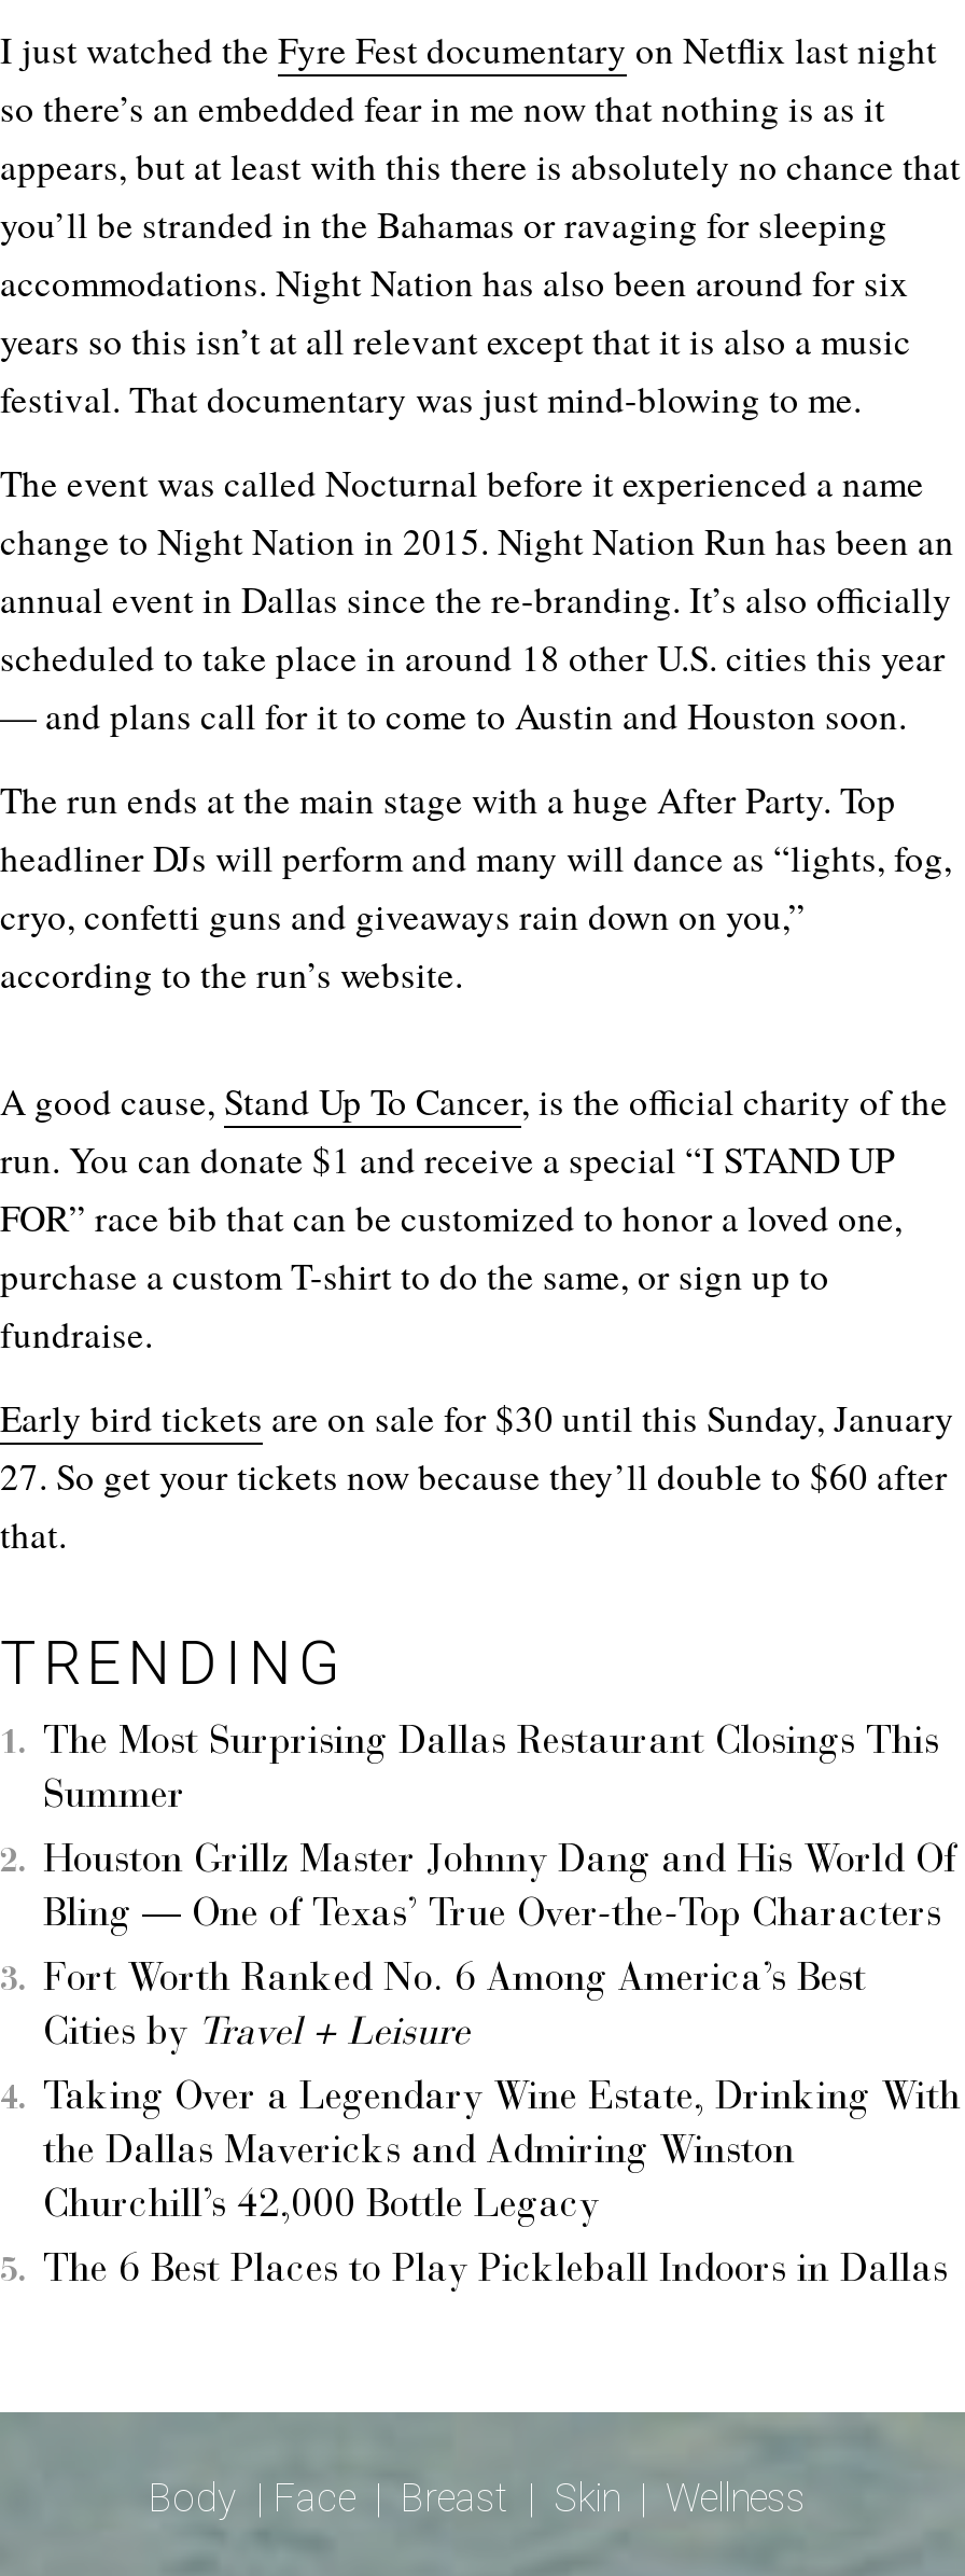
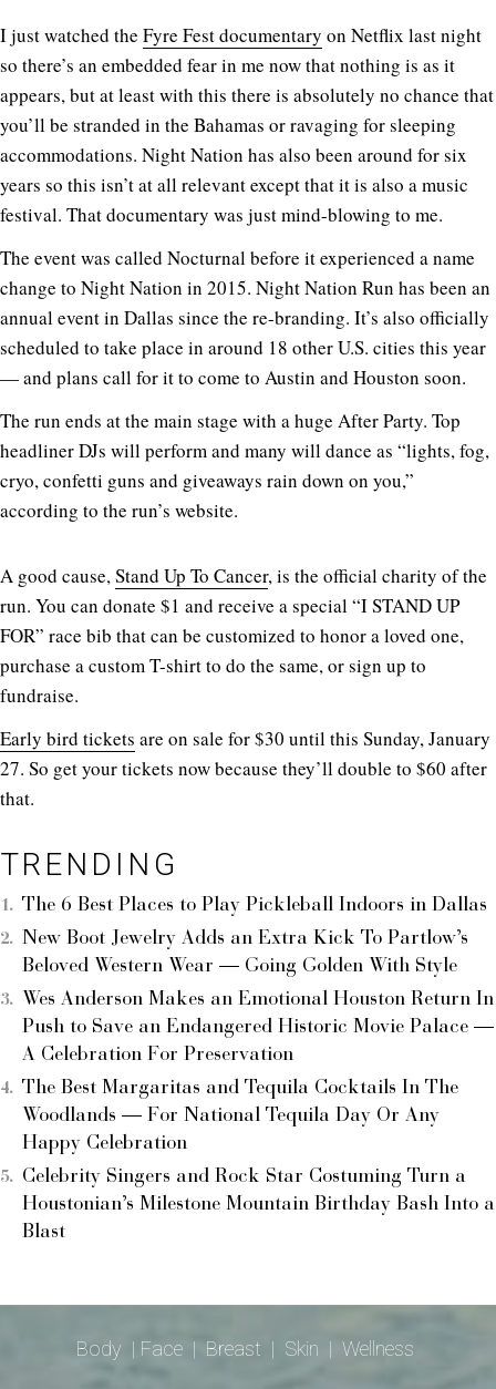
[43,1724,961,2227] The Most Surprising Dallas Restaurant Closings This | Summer | Houston Grillz Master Johnny Dang and His World Of | Bling — One of Texas’ True Over-the-Top Characters | Fort Worth Ranked No. 6 Among America’s Best | Cities by Travel + Leisure | Taking Over a Legendary Wine Estate, Drinking With | the Dallas Mavericks and Admiring Winston | Churchill’s 42,000 Bottle Legacy -> none
moved [43,2252,948,2291] -> [22,896,487,916]: The 6 Best Places to Play Pickleball Indoors in Dallas
none -> [22,929,495,1243] New Boot Jewelry Adds an Extra Kick To Partlow’s | Beloved Western Wear — Going Golden With Style | Wes Anderson Makes an Emotional Houston Return In | Push to Save an Endangered Historic Movie Palace — | A Celebration For Preservation | The Best Margaritas and Tequila Cocktails In The | Woodlands — For National Tequila Day Or Any | Happy Celebration | Celebrity Singers and Rock Star Costuming Turn a | Houstonian’s Milestone Mountain Birthday Bash Into a | Blast

